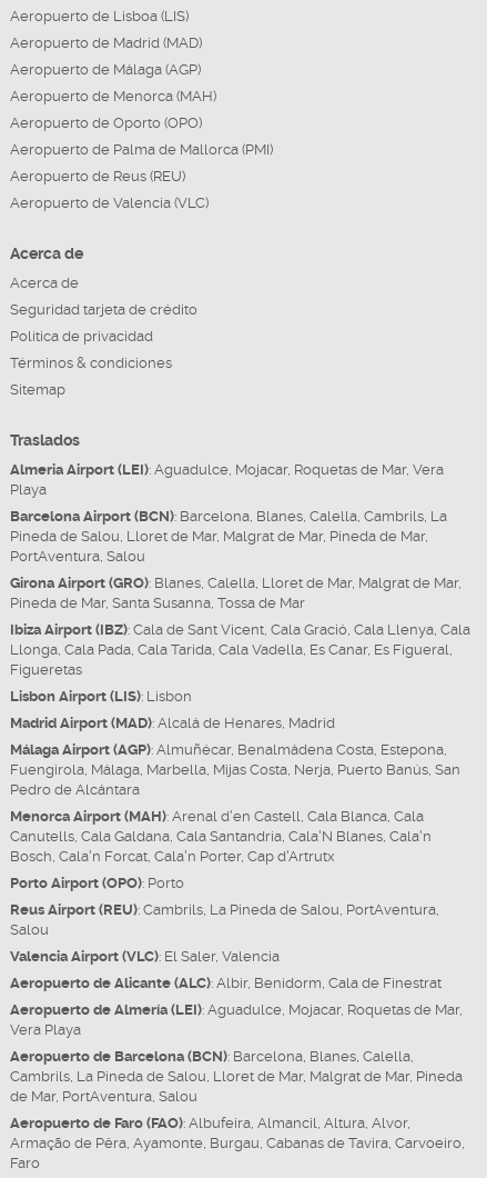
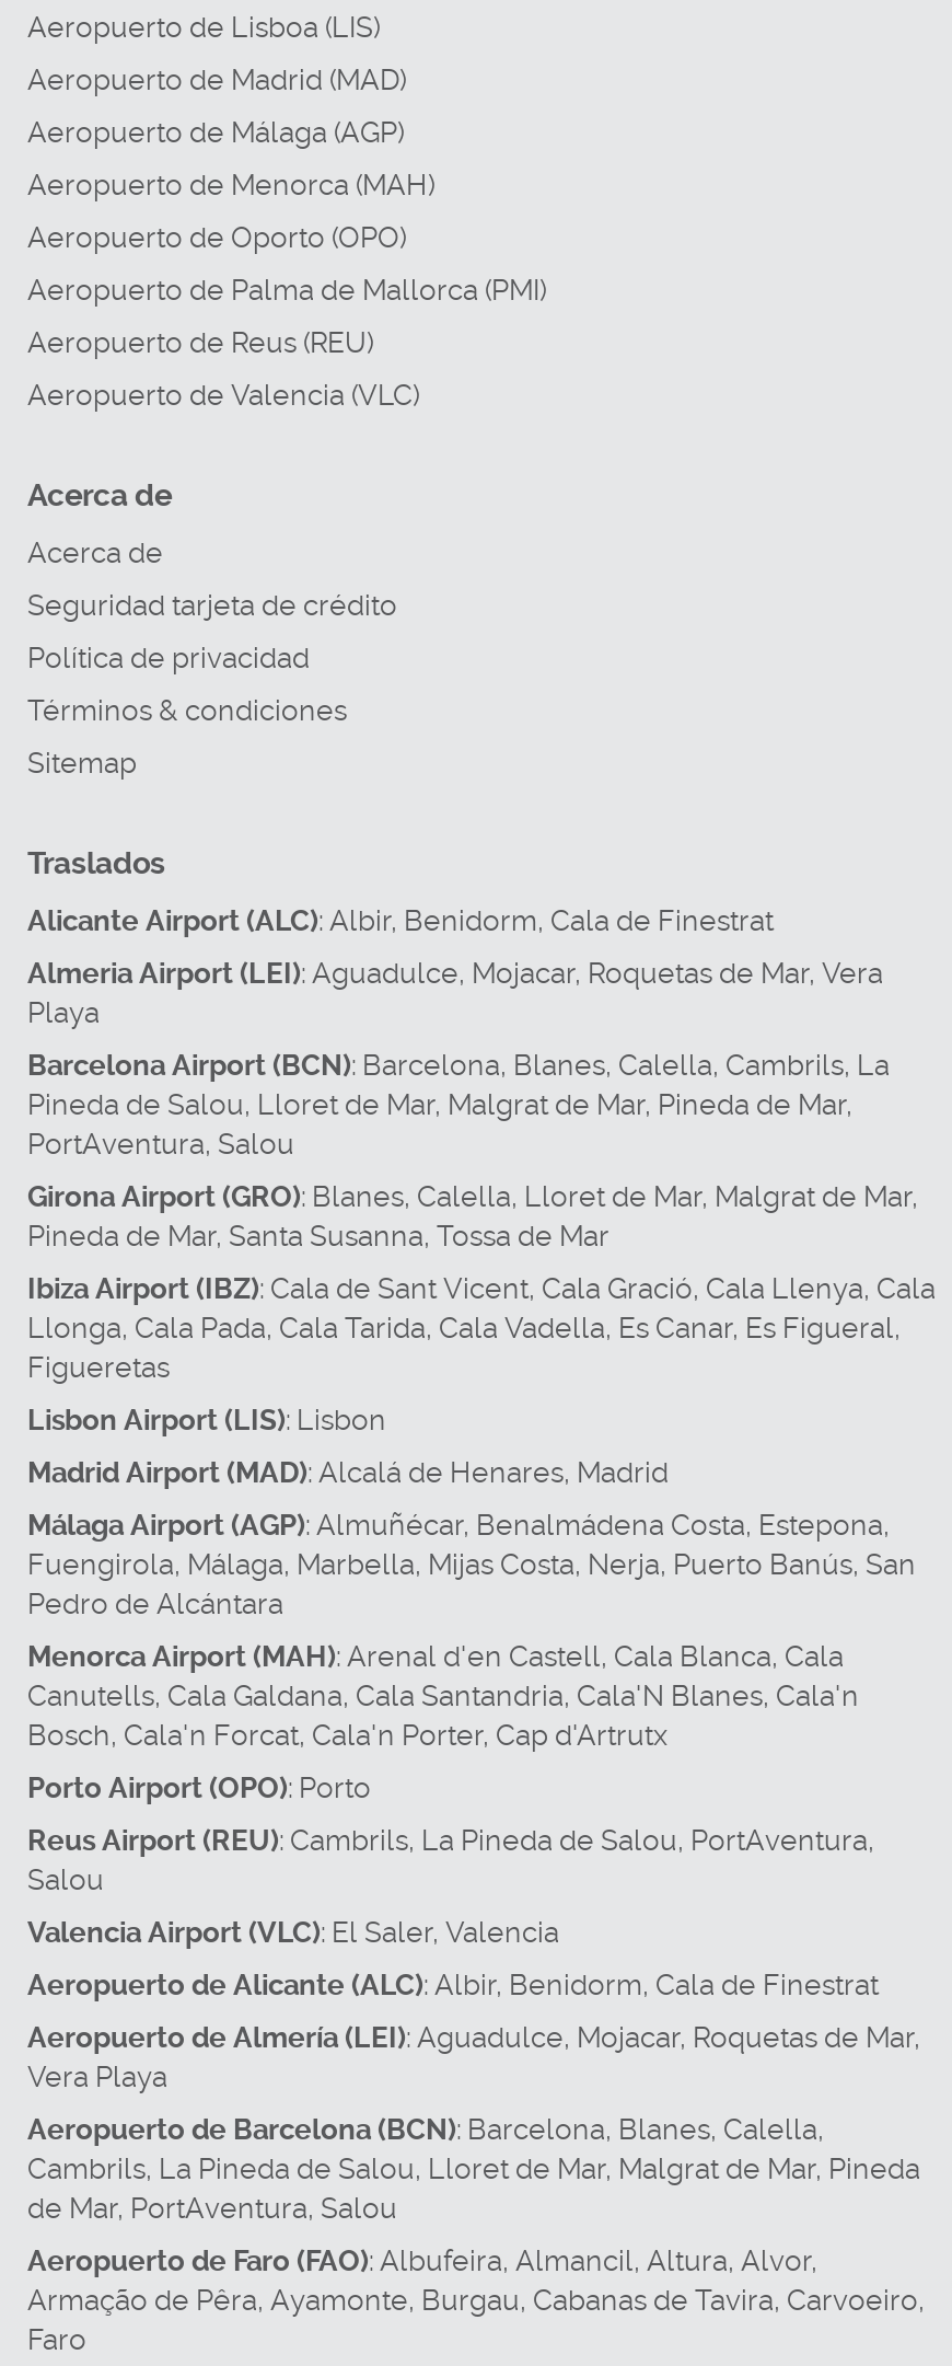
none -> [27,903,774,936] Alicante Airport (ALC): Albir, Benidorm, Cala de Finestrat

